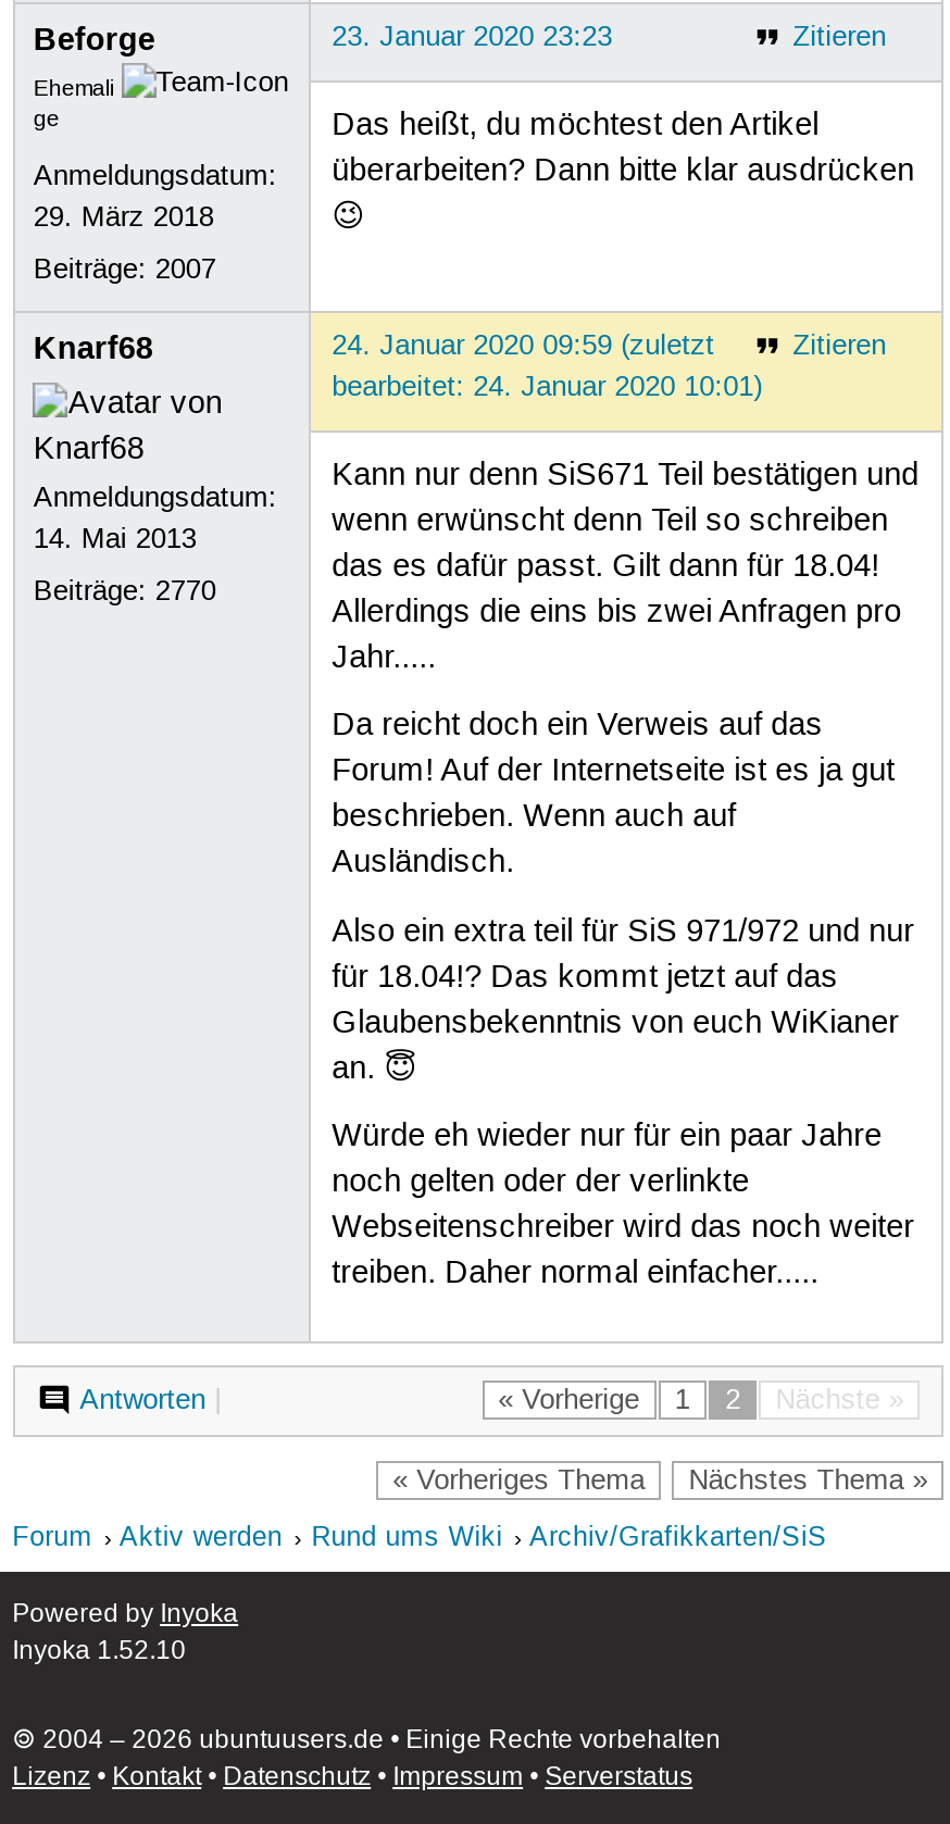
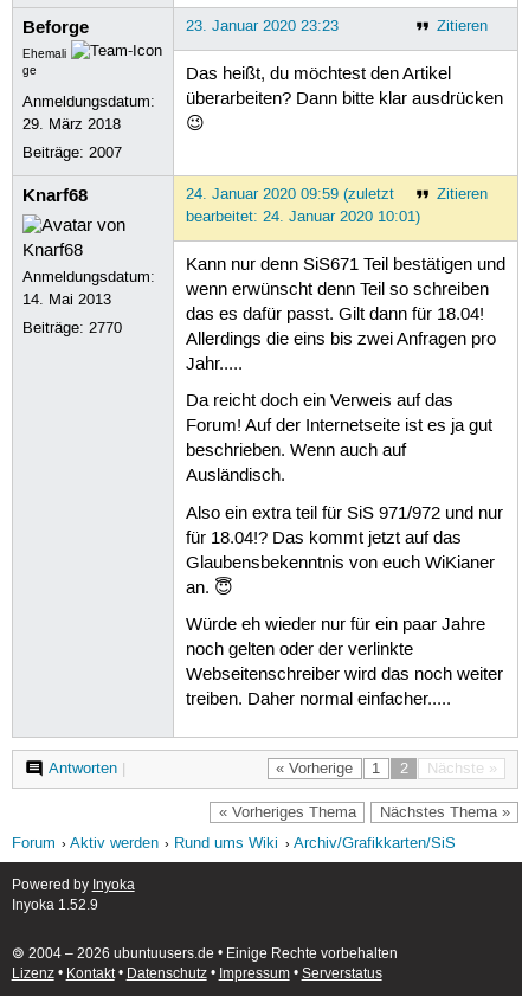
[12,1636,186,1669] Inyoka 1.52.10 -> [11,897,98,915] Inyoka 1.52.9

